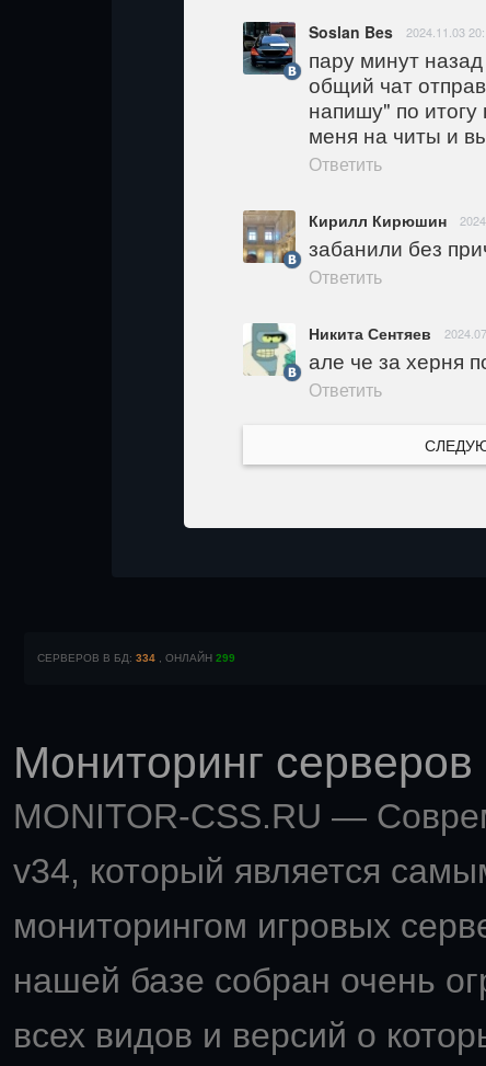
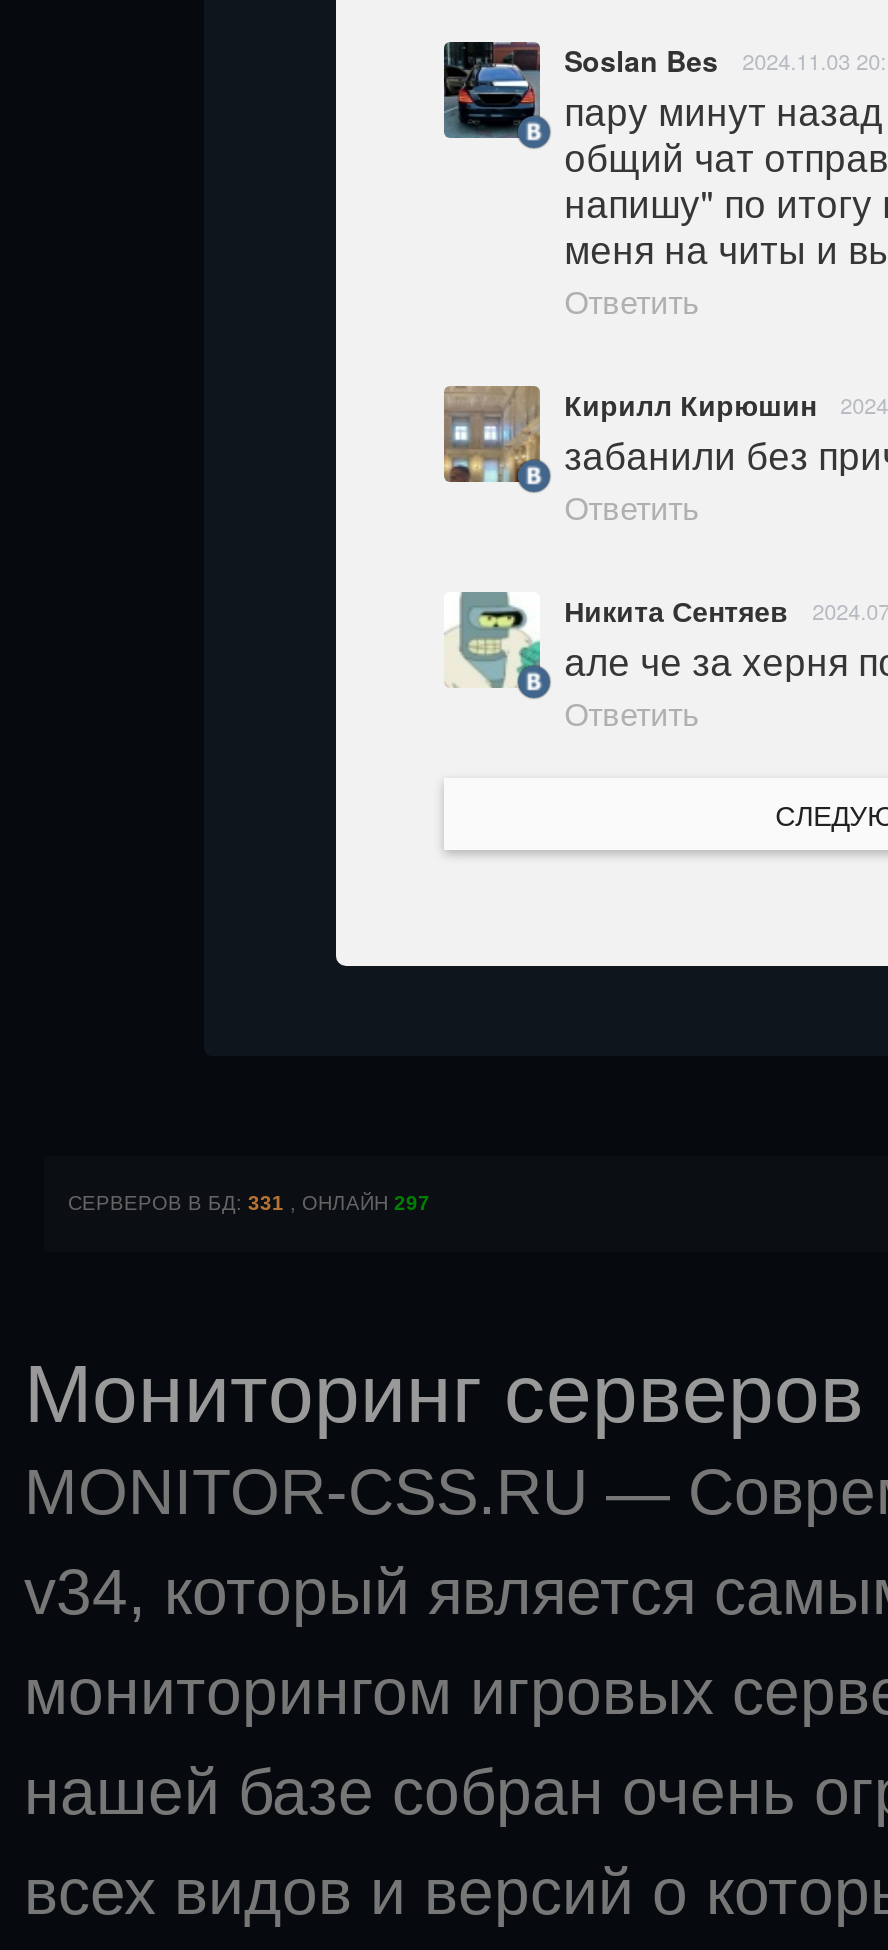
[24,652,235,664] СЕРВЕРОВ В БД: 334, ОНЛАЙН 299 -> [44,1192,430,1214] СЕРВЕРОВ В БД: 331, ОНЛАЙН 297

